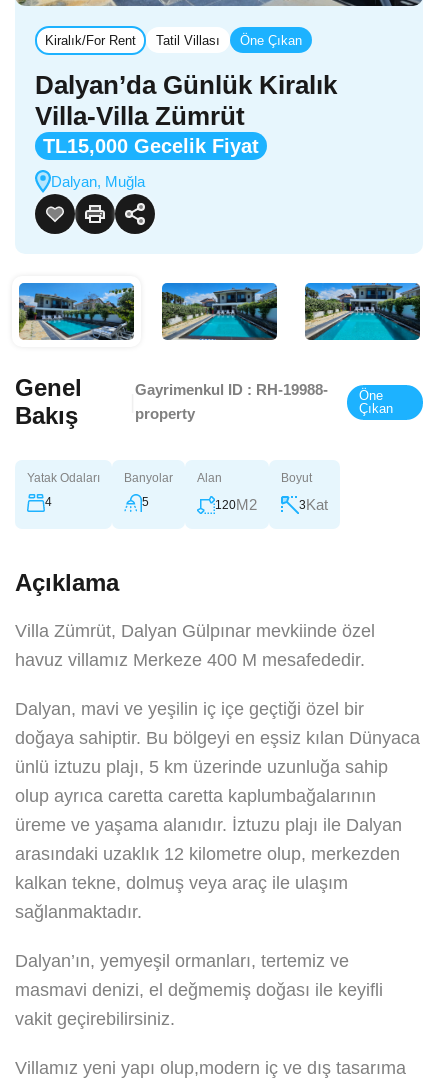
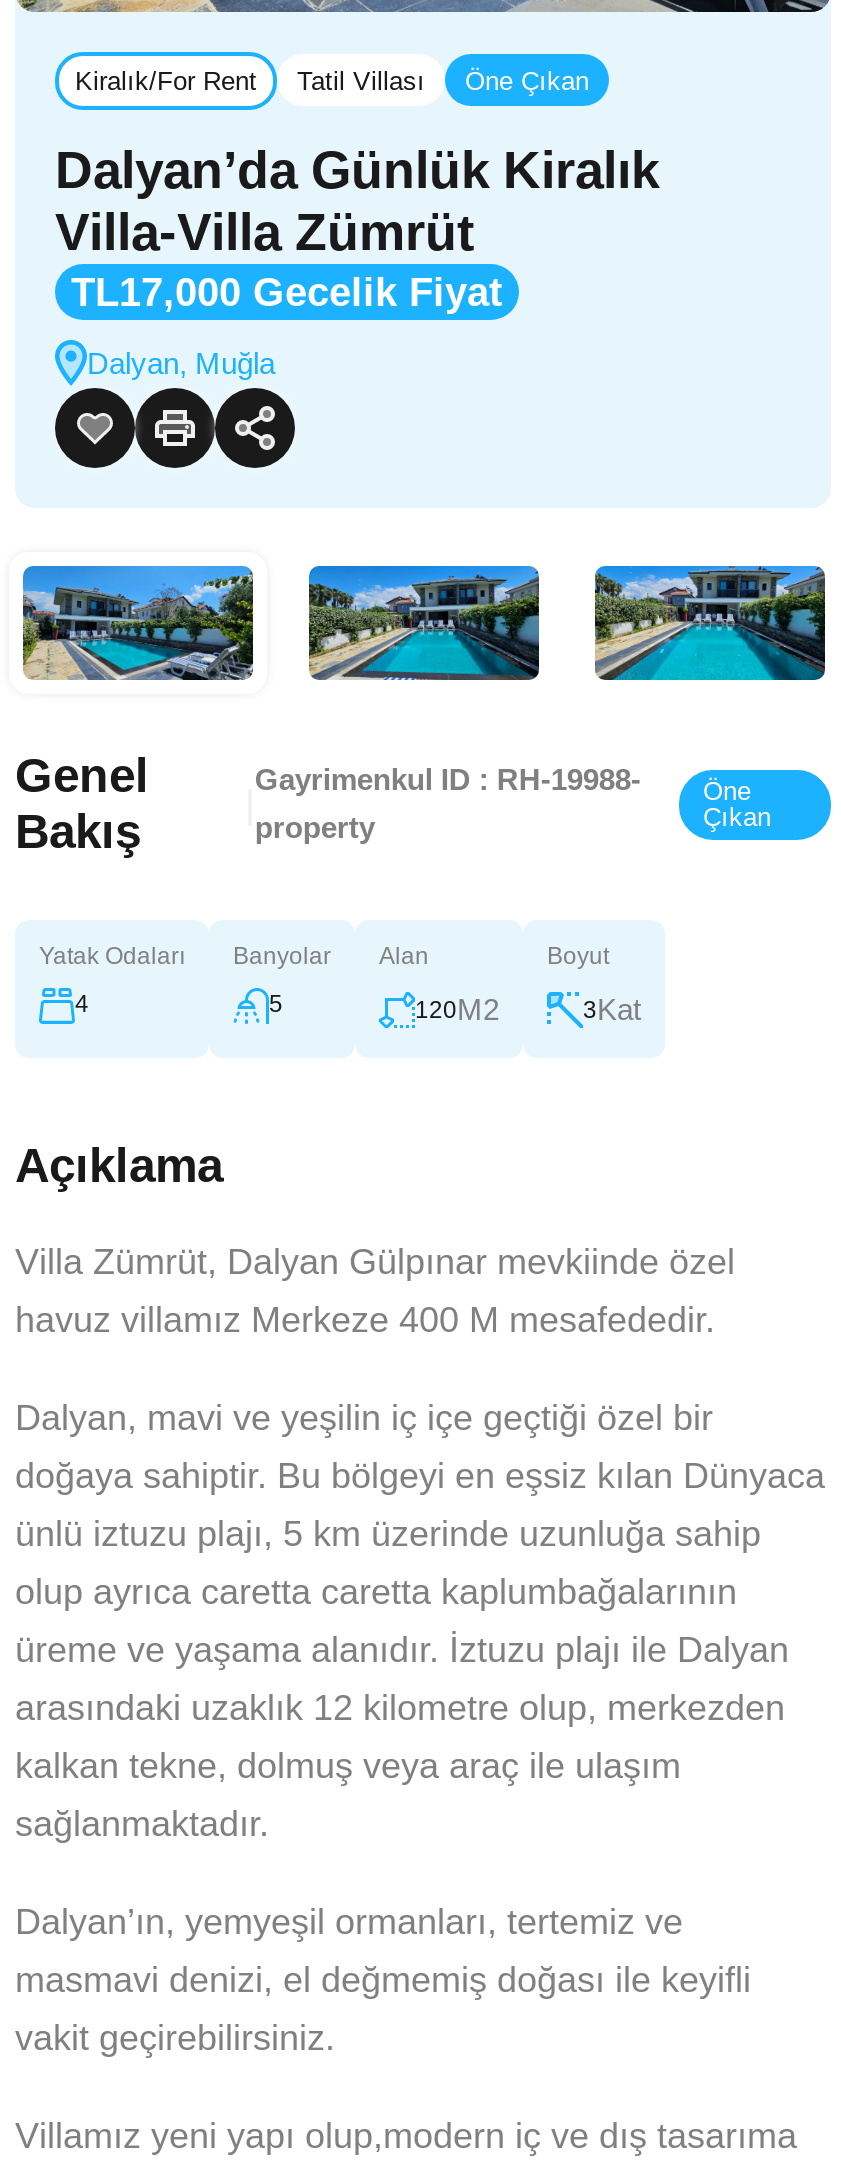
[43,135,259,157] TL15,000 Gecelik Fiyat -> [71,269,503,313] TL17,000 Gecelik Fiyat

